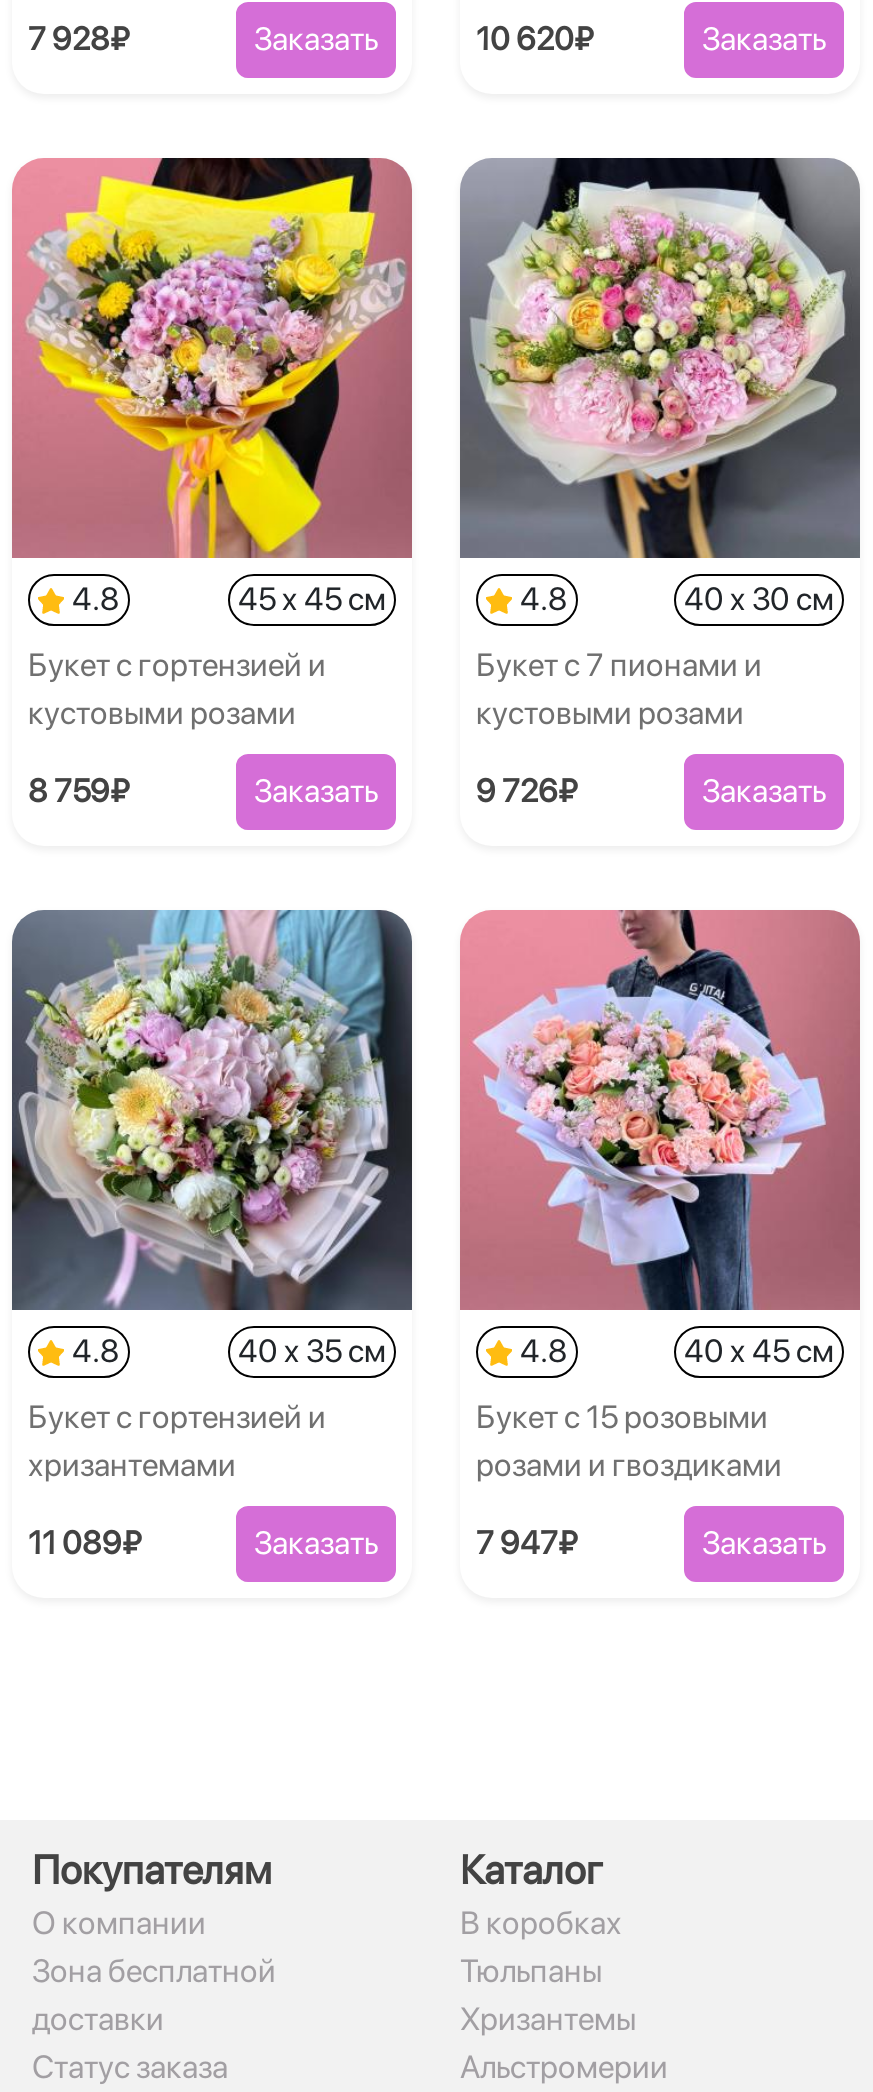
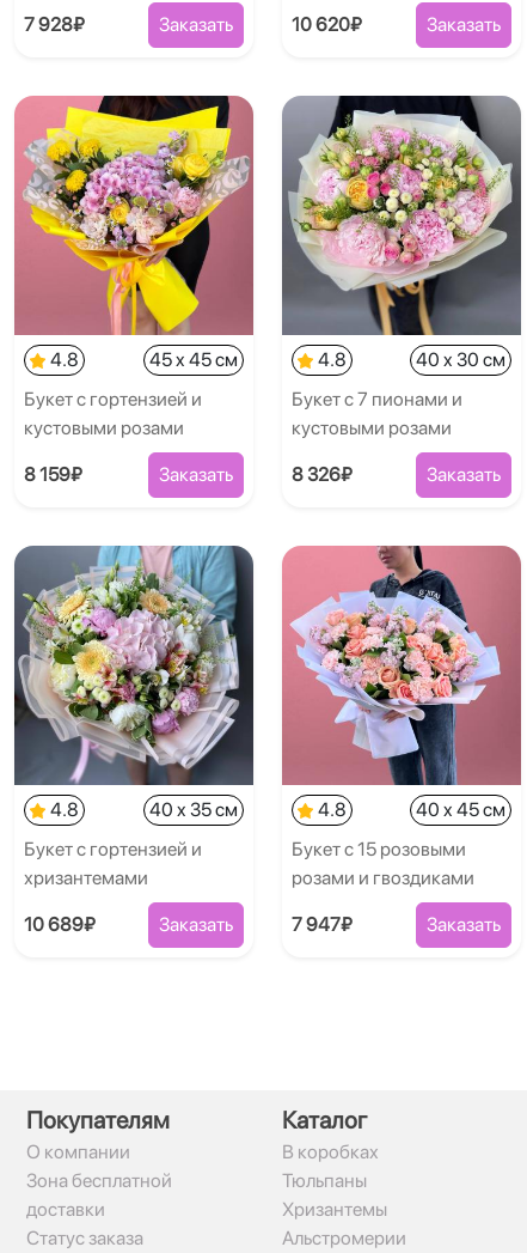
[28,772,130,810] 8 759₽ -> [24,463,82,486] 8 159₽
[476,772,578,810] 9 726₽ -> [292,463,353,486] 8 326₽
[28,1524,142,1562] 11 089₽ -> [24,913,96,936] 10 689₽

